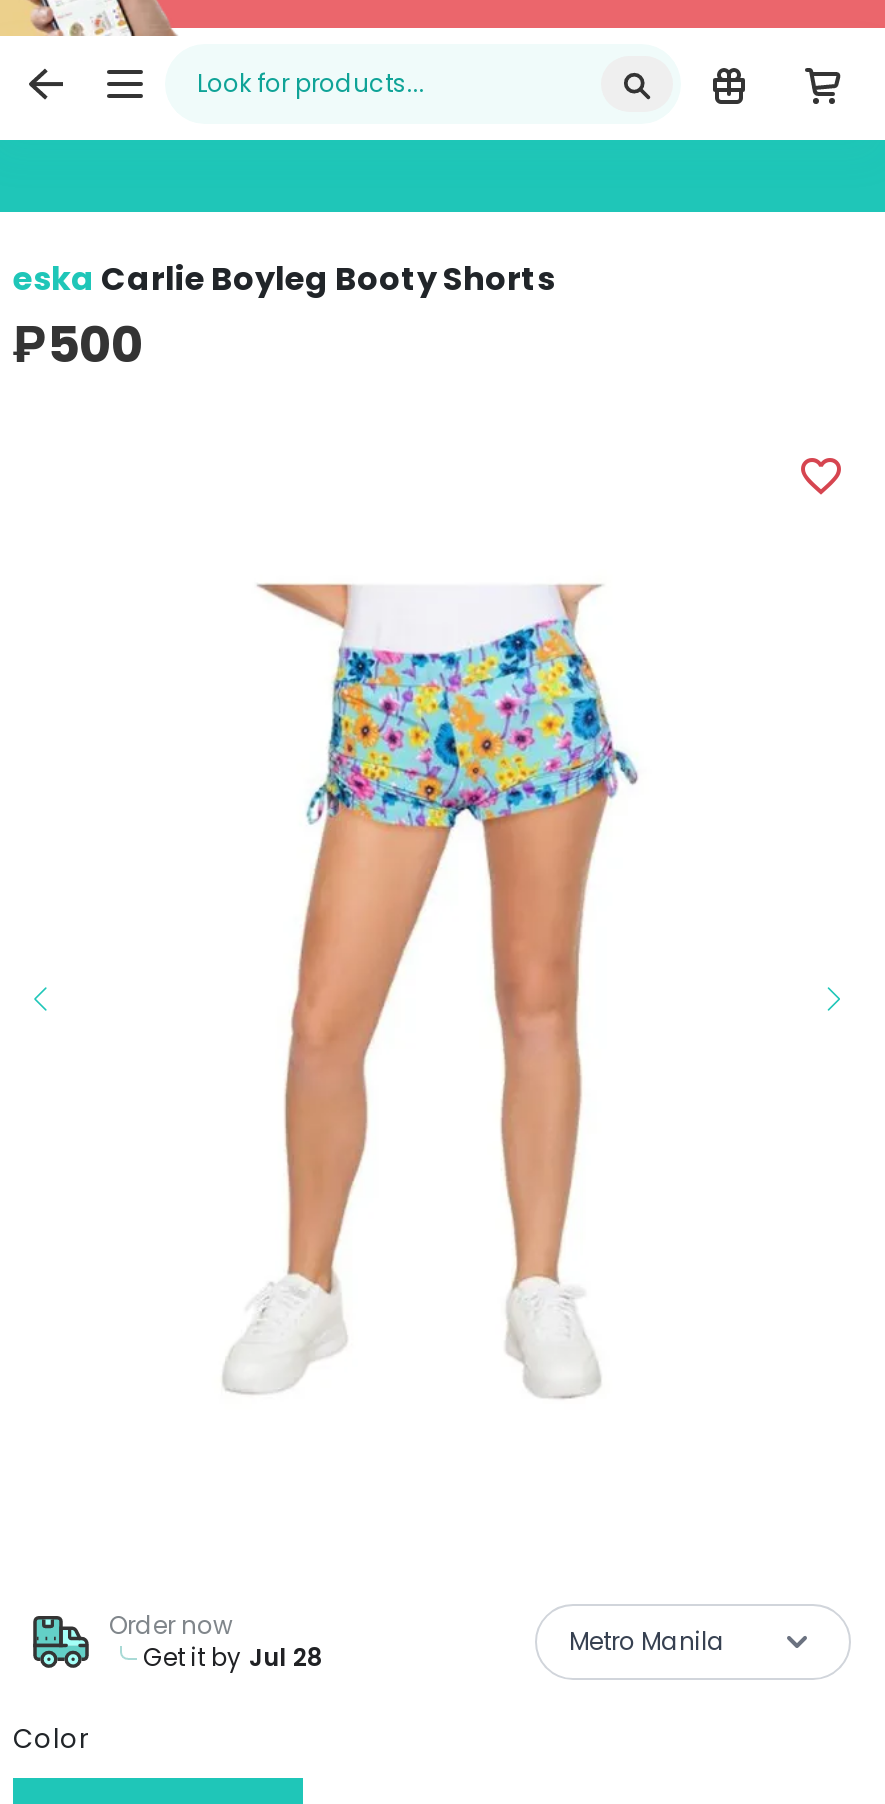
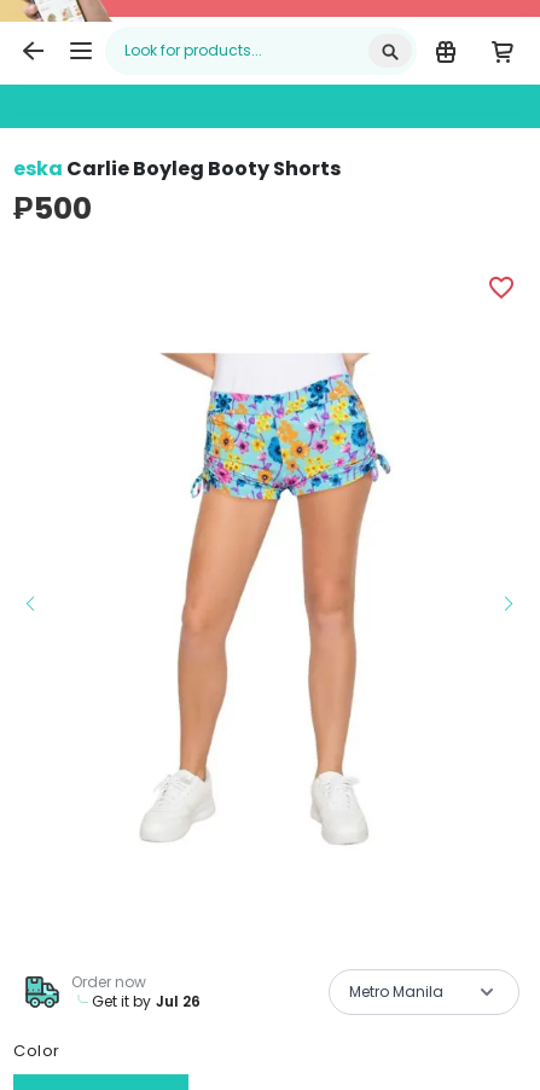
[143,1640,323,1674] Get it by Jul 28 -> [92,991,201,1012] Get it by Jul 26

